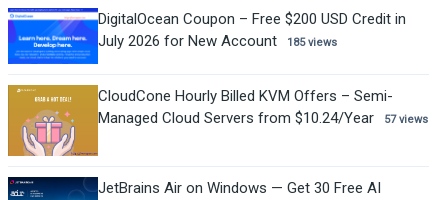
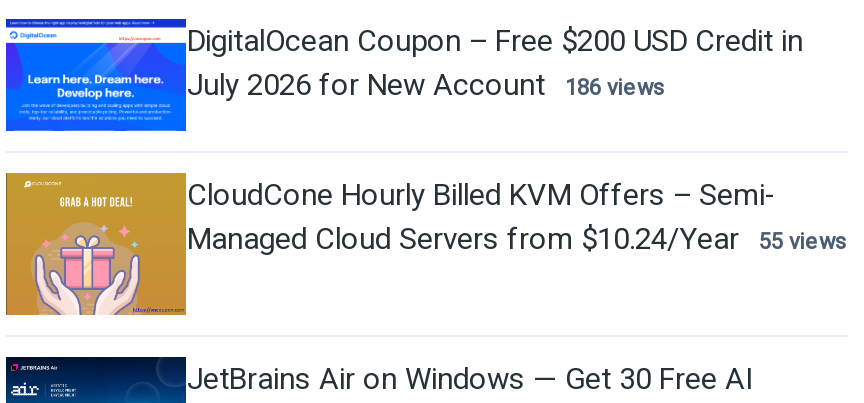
[98,32,337,50] July 2026 for New Account 185 views -> [187,66,665,102] July 2026 for New Account 186 views
[98,109,428,127] Managed Cloud Servers from $10.24/Year 57 views -> [187,221,847,257] Managed Cloud Servers from $10.24/Year 55 views

